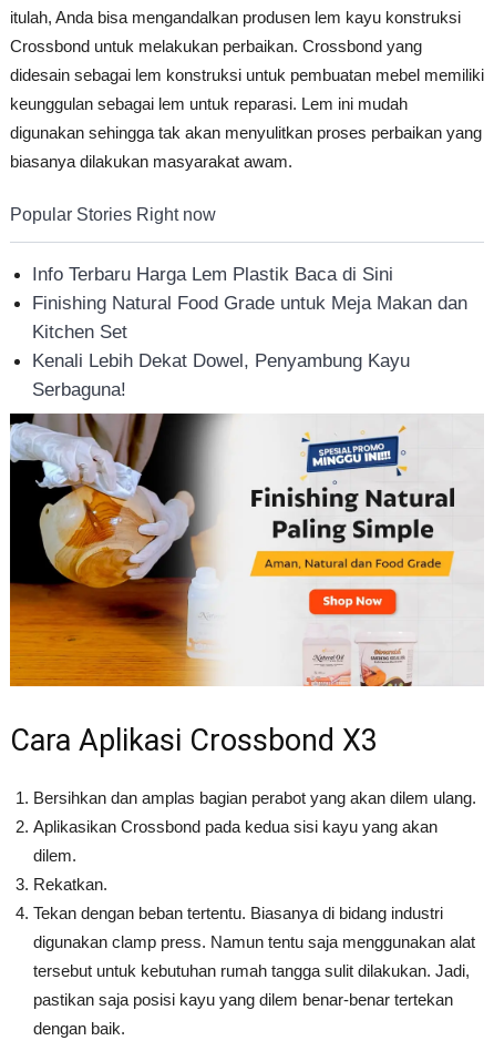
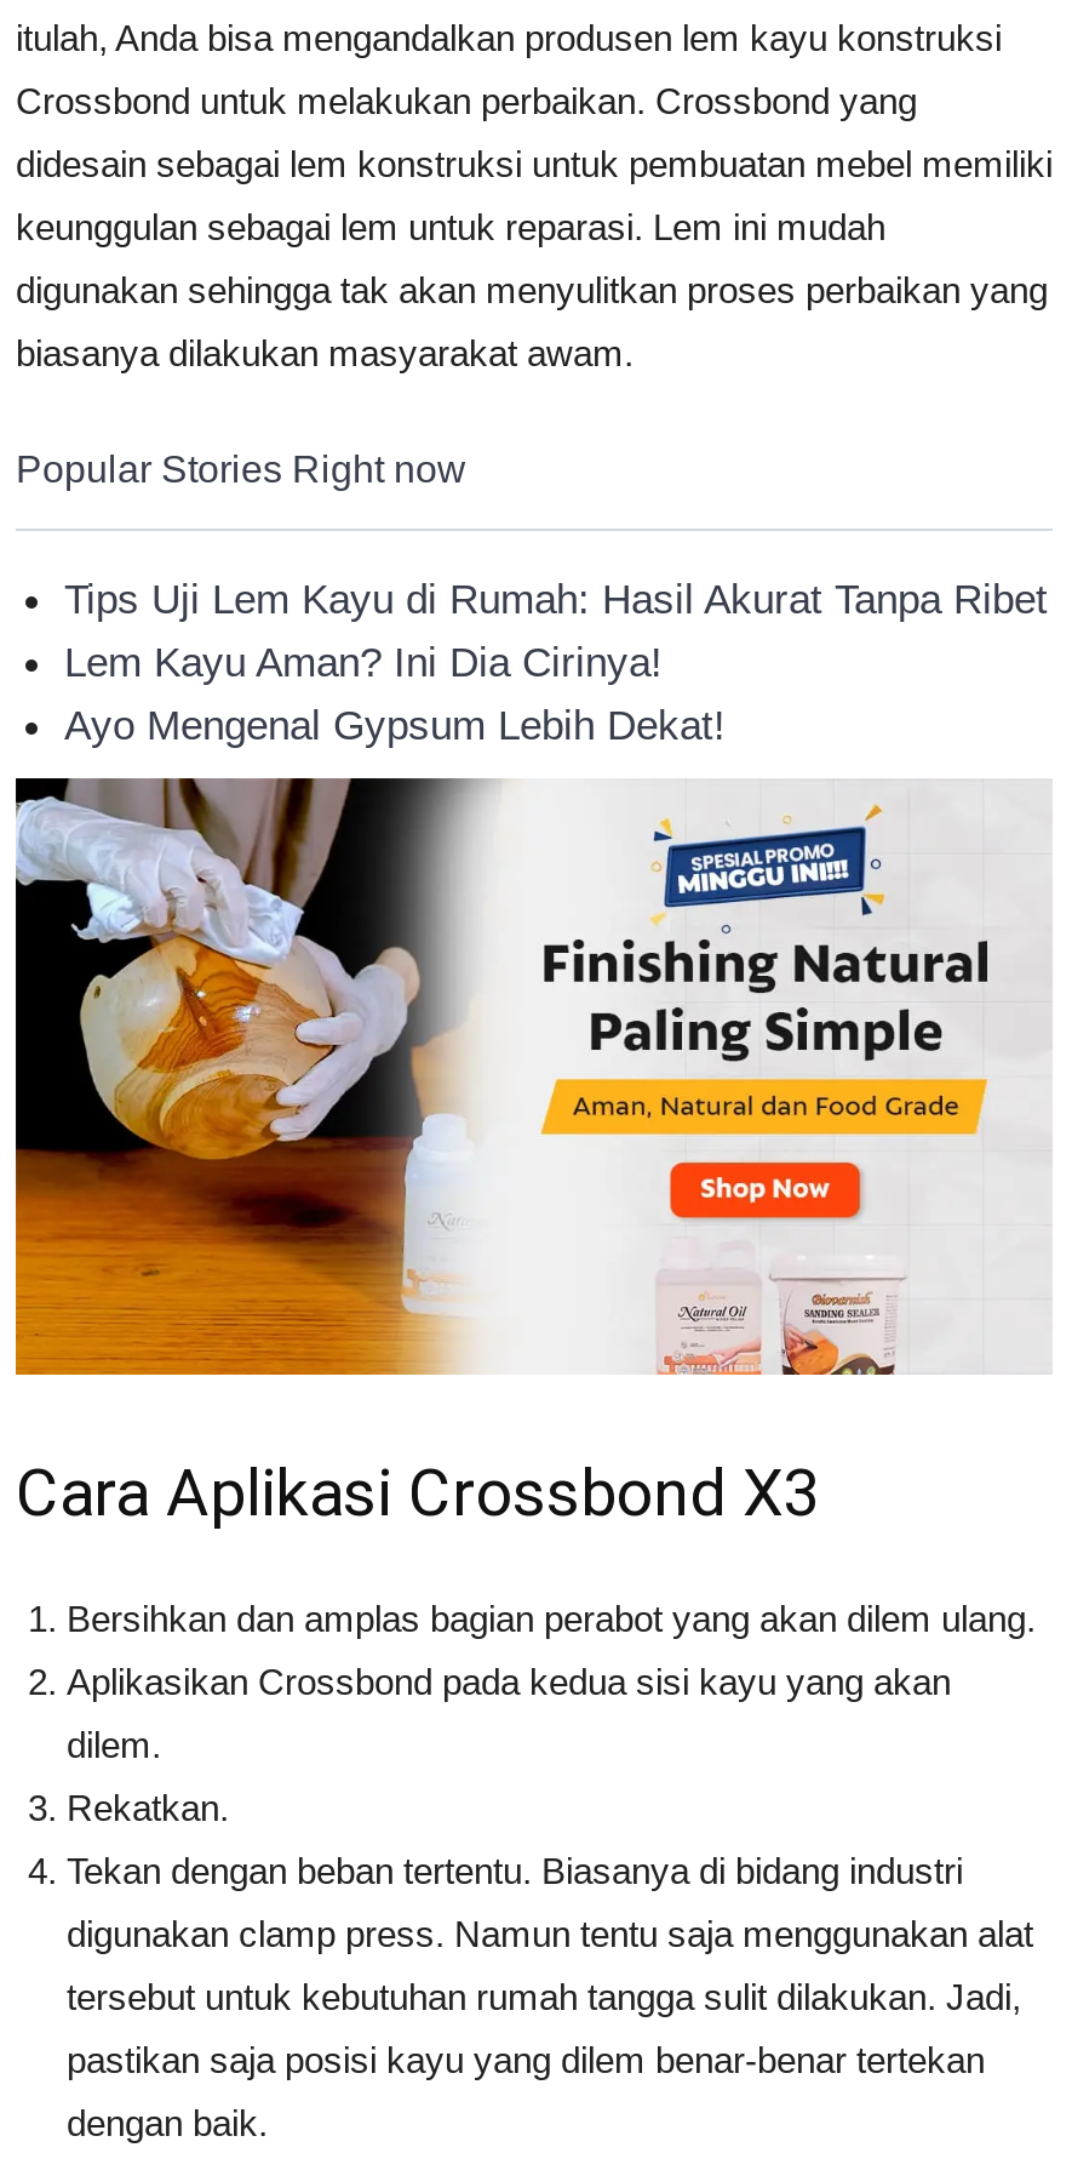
[32,264,467,400] Info Terbaru Harga Lem Plastik Baca di Sini | Finishing Natural Food Grade untuk Meja Makan dan | Kitchen Set | Kenali Lebih Dekat Dowel, Penyambung Kayu | Serbaguna! -> [64,577,1048,749] Tips Uji Lem Kayu di Rumah: Hasil Akurat Tanpa Ribet | Lem Kayu Aman? Ini Dia Cirinya! | Ayo Mengenal Gypsum Lebih Dekat!

